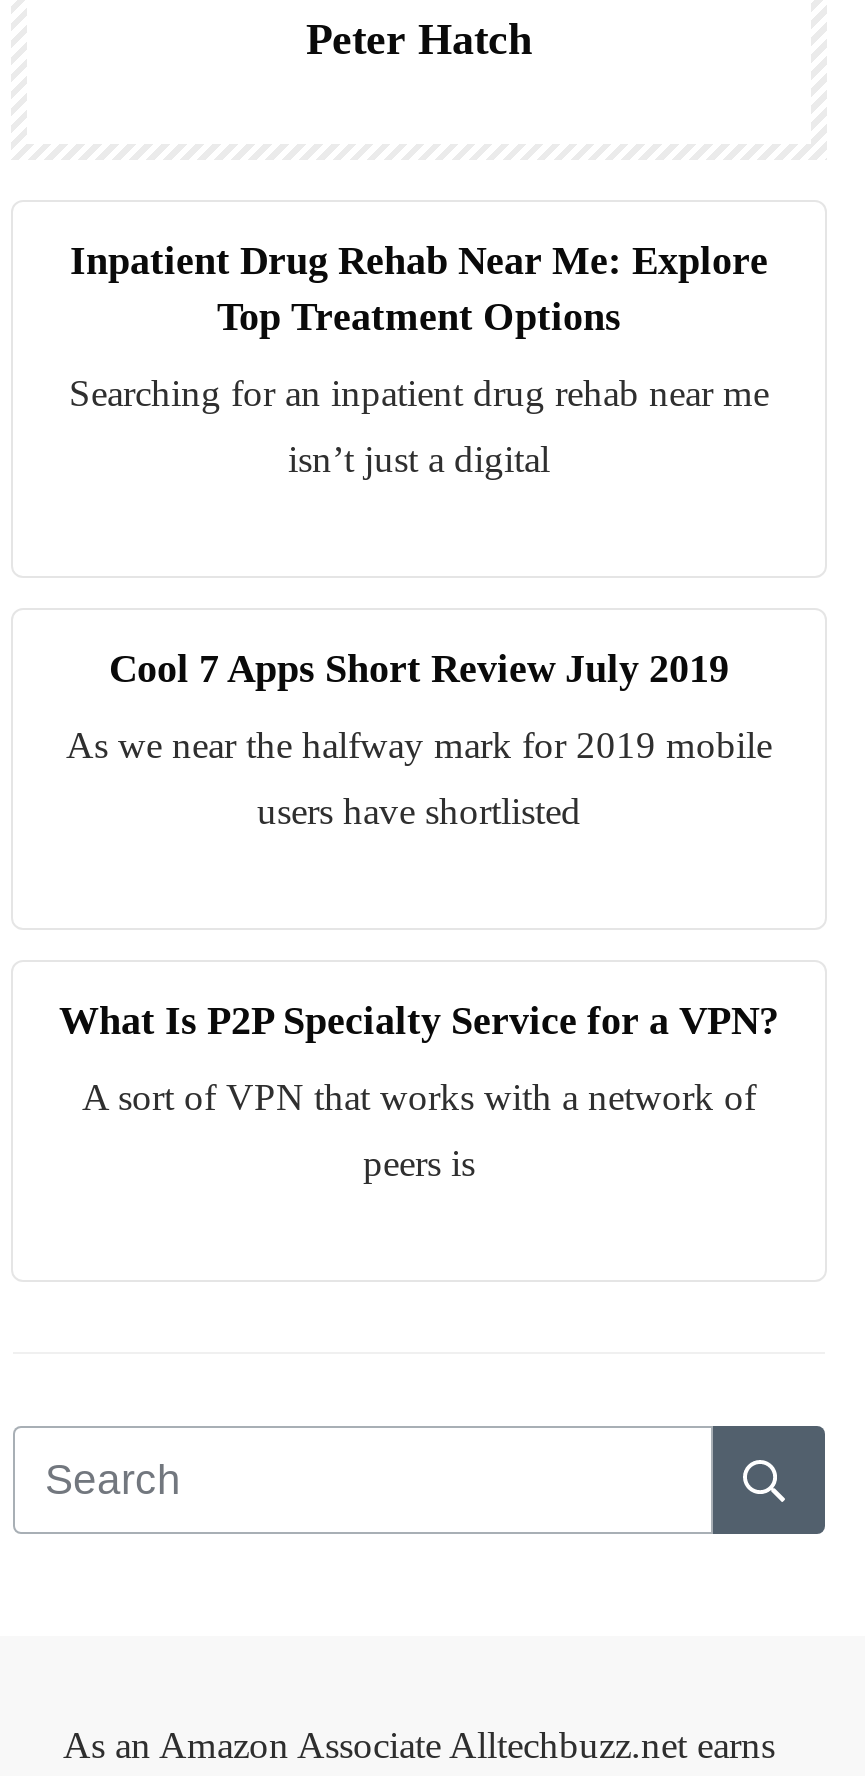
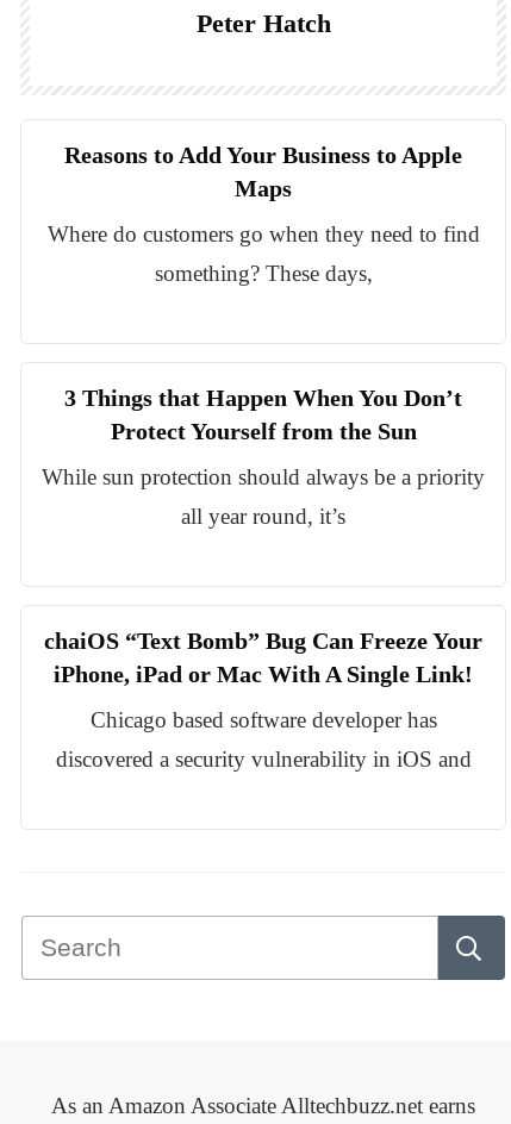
[70,239,768,339] Inpatient Drug Rehab Near Me: Explore | Top Treatment Options -> [64,142,462,202] Reasons to Add Your Business to Apple | Maps
[69,373,769,415] Searching for an inpatient drug rehab near me -> [47,222,479,247] Where do customers go when they need to find
[288,439,550,481] isn’t just a digital -> [154,261,372,286] something? These days,
[109,647,729,691] Cool 7 Apps Short Review July 2019 -> [64,385,462,445] 3 Things that Happen When You Don’t | Protect Yourself from the Sun
[66,725,772,767] As we near the halfway mark for 2019 mobile -> [42,465,485,490] While sun protection should always be a priority
[257,791,581,833] users have shortlisted -> [181,504,345,529] all year round, it’s
[59,999,779,1043] What Is P2P Specialty Service for a VPN? -> [44,628,482,687] chaiOS “Text Bomb” Bug Can Freeze Your | iPhone, iPad or Mac With A Single Link!
[82,1077,756,1119] A sort of VPN that works with a network of -> [90,708,437,733] Chicago based software developer has
[363,1143,475,1185] peers is -> [55,747,471,772] discovered a security vulnerability in iOS and

